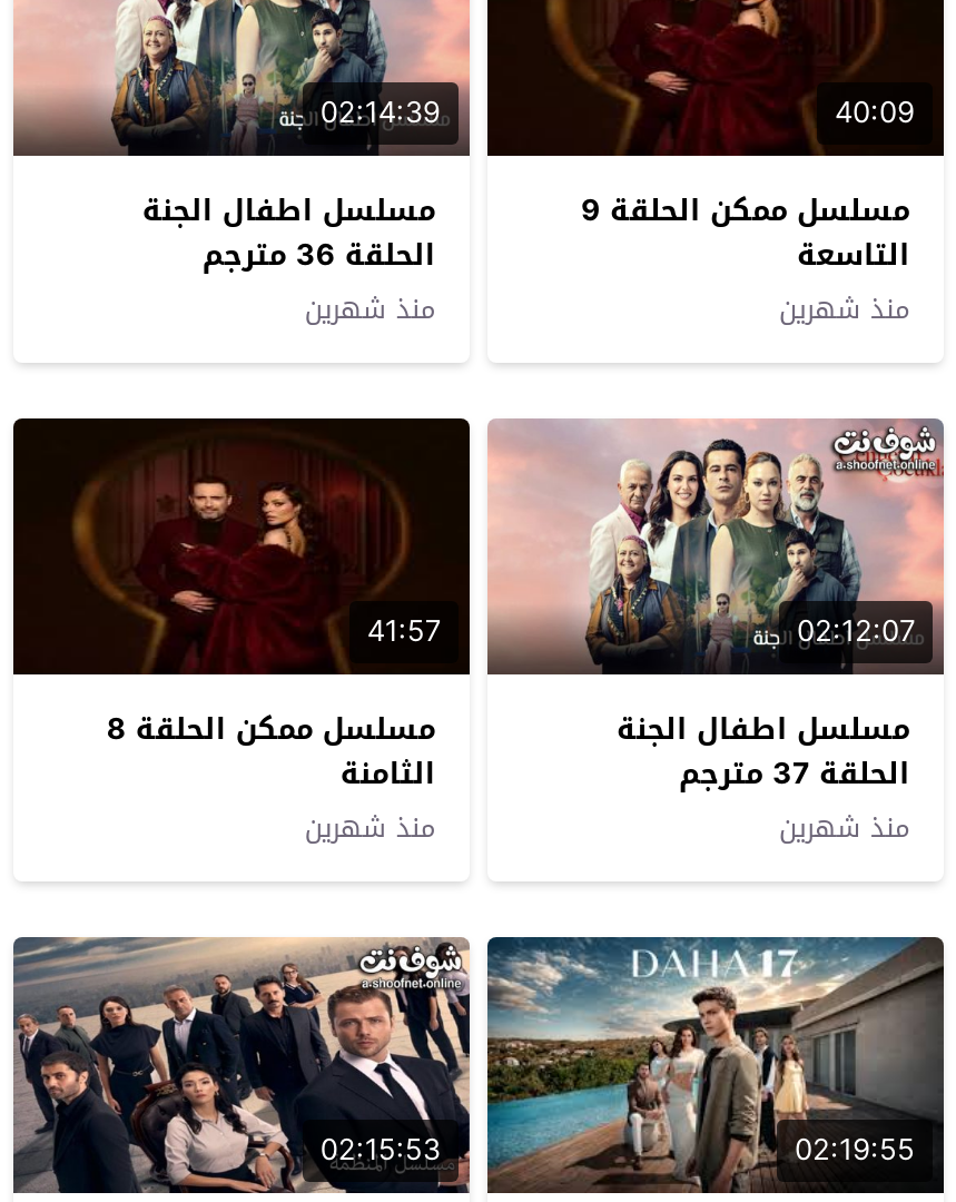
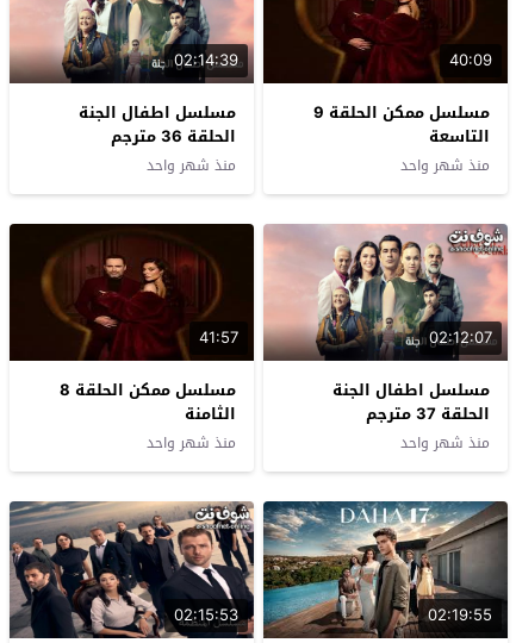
[304,284,436,333] منذ شهرين -> [146,152,236,178] منذ شهر واحد
[779,284,910,333] منذ شهرين -> [400,152,490,178] منذ شهر واحد
[304,803,436,852] منذ شهرين -> [146,430,236,456] منذ شهر واحد
[779,803,910,852] منذ شهرين -> [400,430,490,456] منذ شهر واحد

